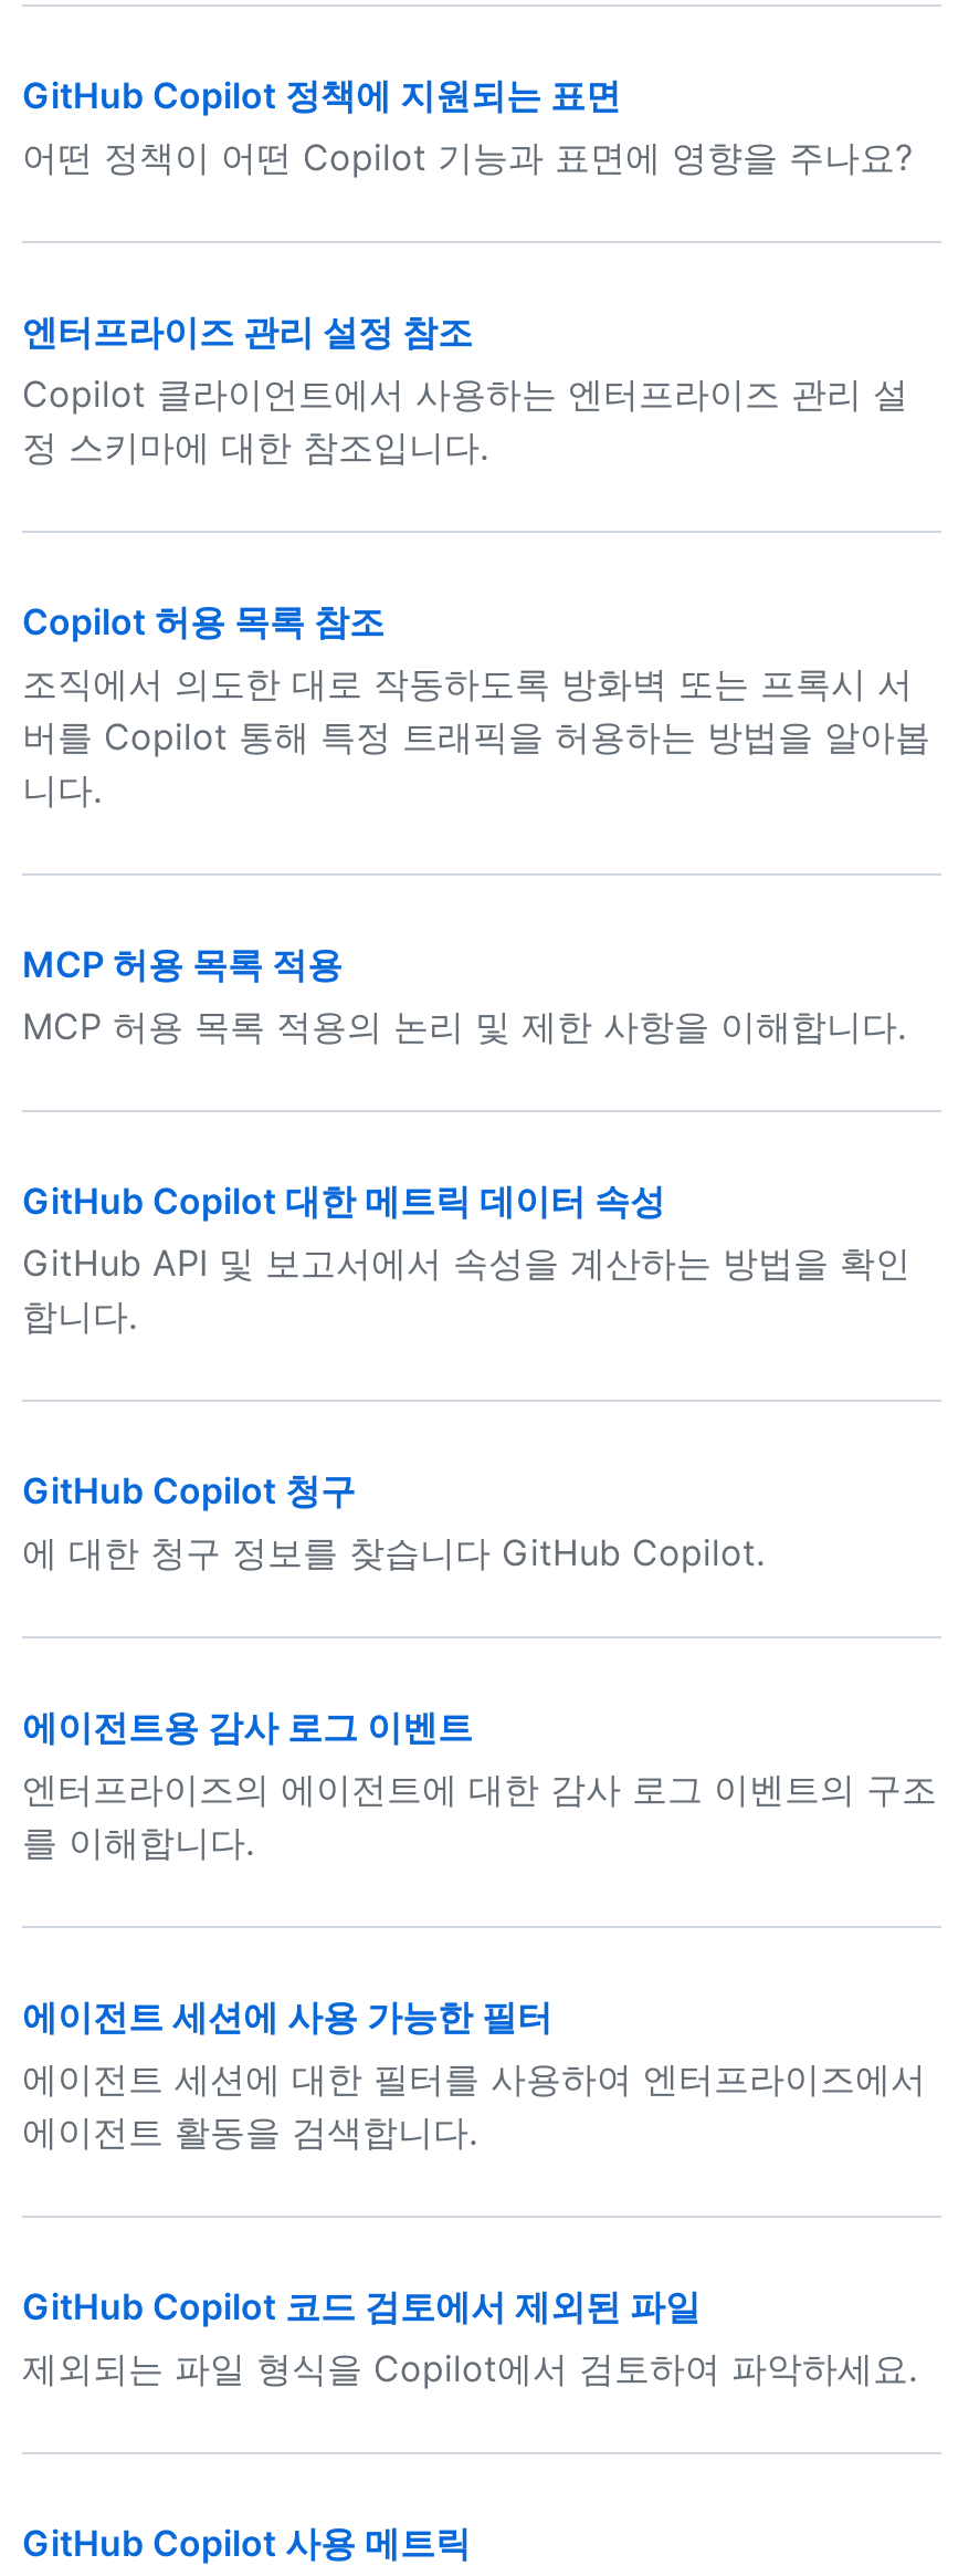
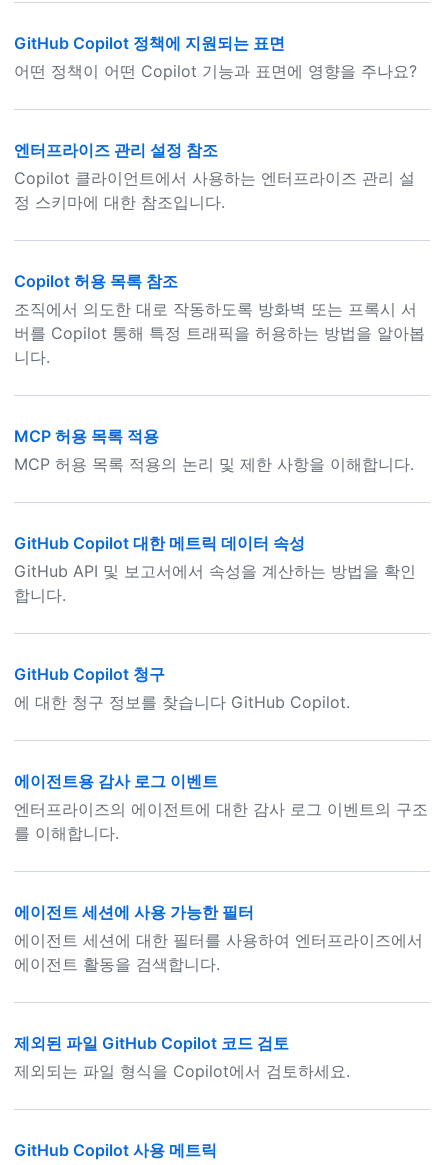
[22,2284,917,2390] GitHub Copilot 코드 검토에서 제외된 파일 | 제외되는 파일 형식을 Copilot에서 검토하여 파악하세요. -> [14,1033,350,1081] 제외된 파일 GitHub Copilot 코드 검토 | 제외되는 파일 형식을 Copilot에서 검토하세요.

